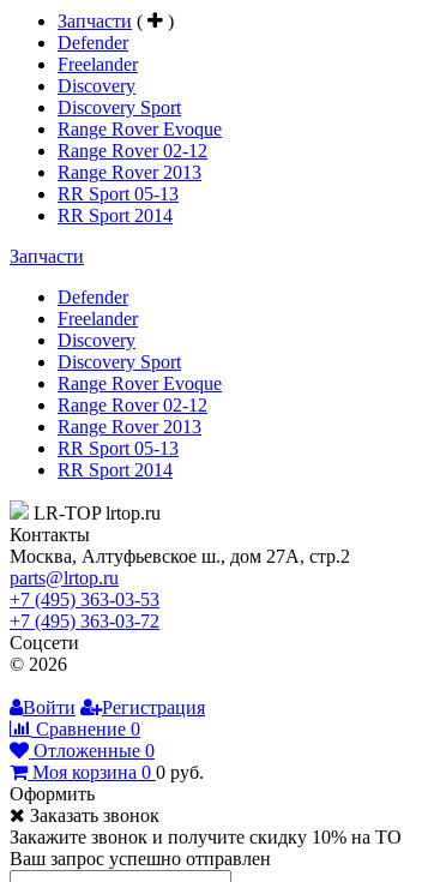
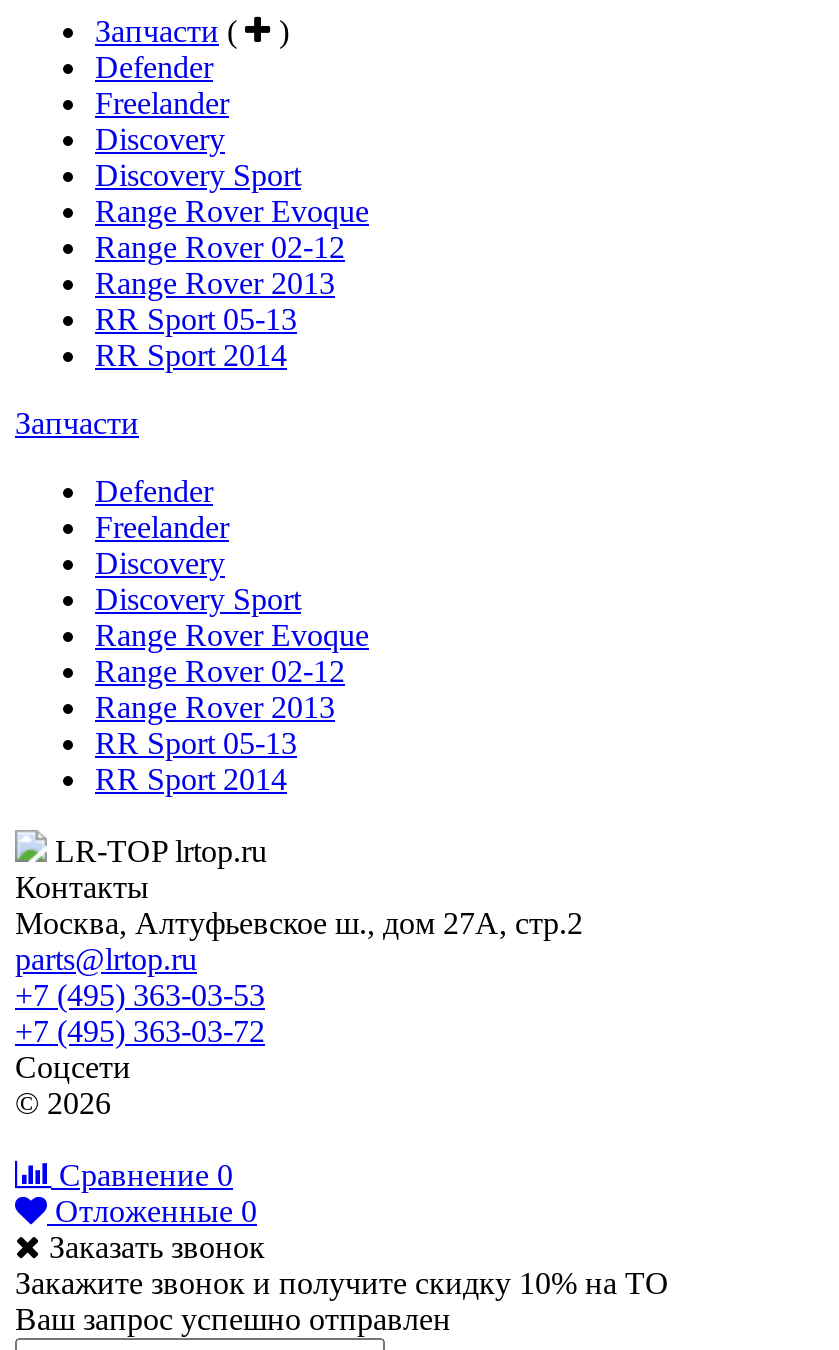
[23,697,205,718] Войти | Регистрация -> none
[10,762,204,804] Моя корзина 0 0 руб. | Оформить -> none

